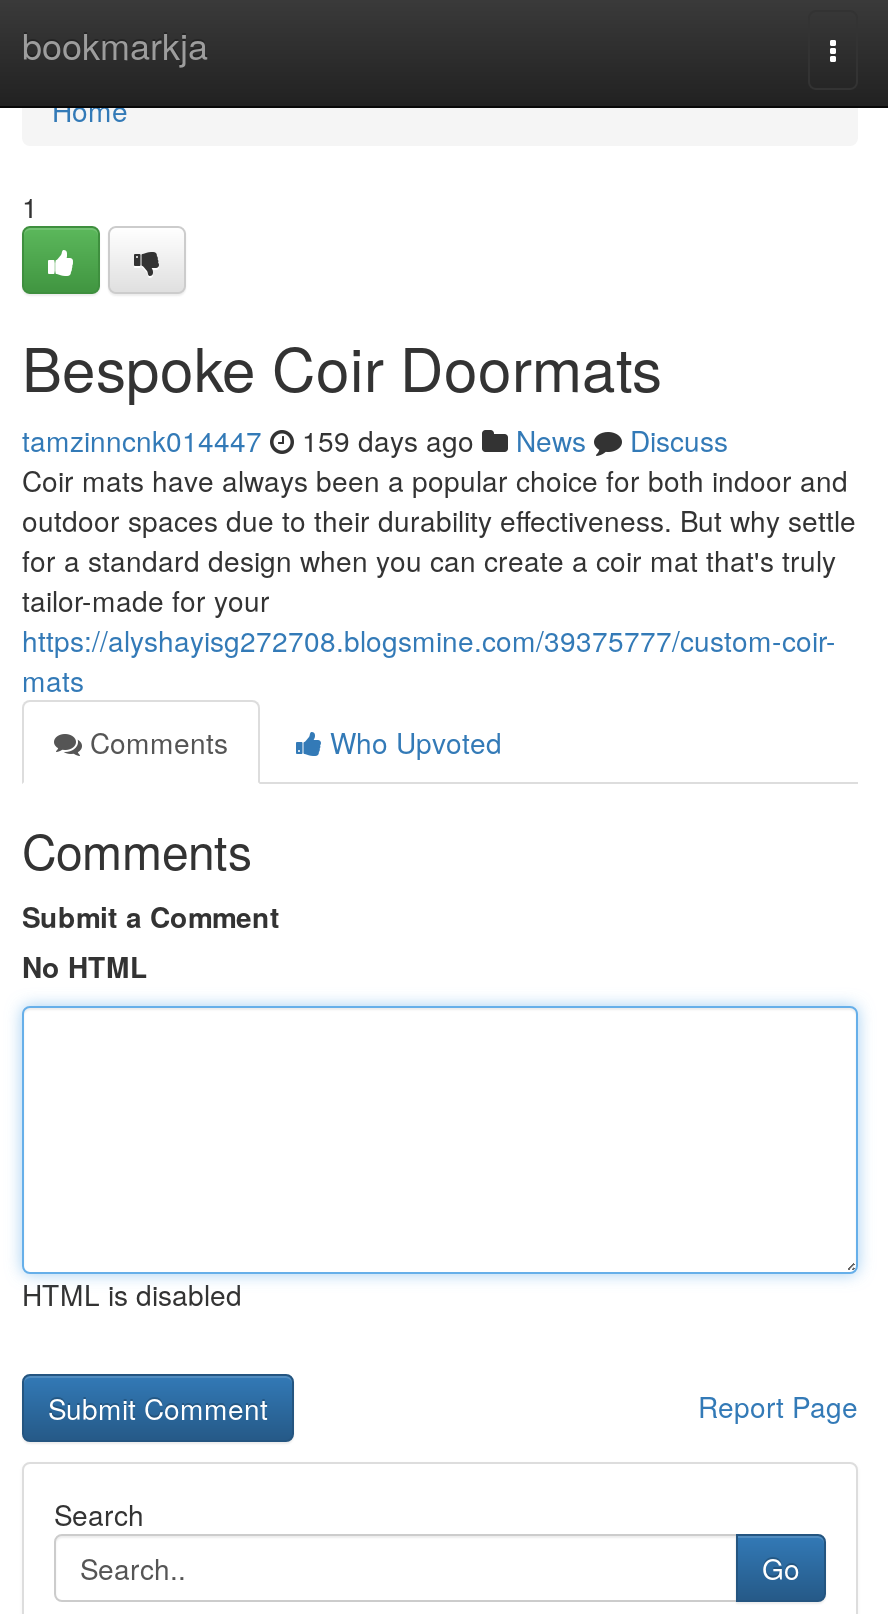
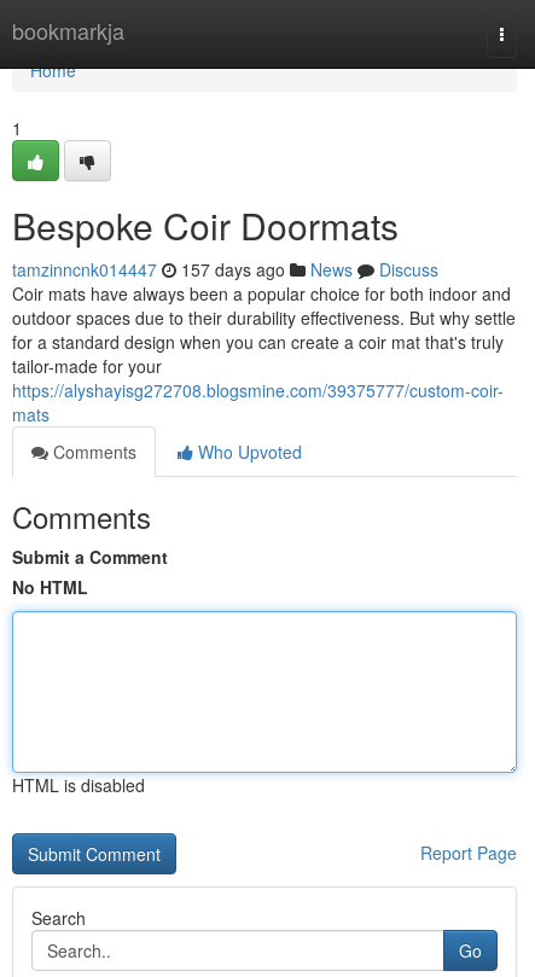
[22,420,728,460] tamzinncnk014447 159 days ago News Discuss -> [12,257,438,281] tamzinncnk014447 157 days ago News Discuss

